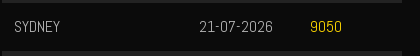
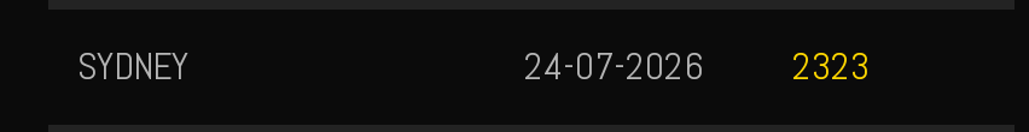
[199,16,273,36] 21-07-2026 -> [524,42,703,90] 24-07-2026
[310,17,342,37] 9050 -> [792,43,870,91] 2323

